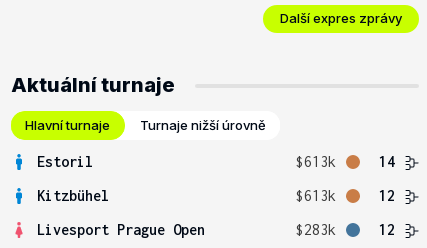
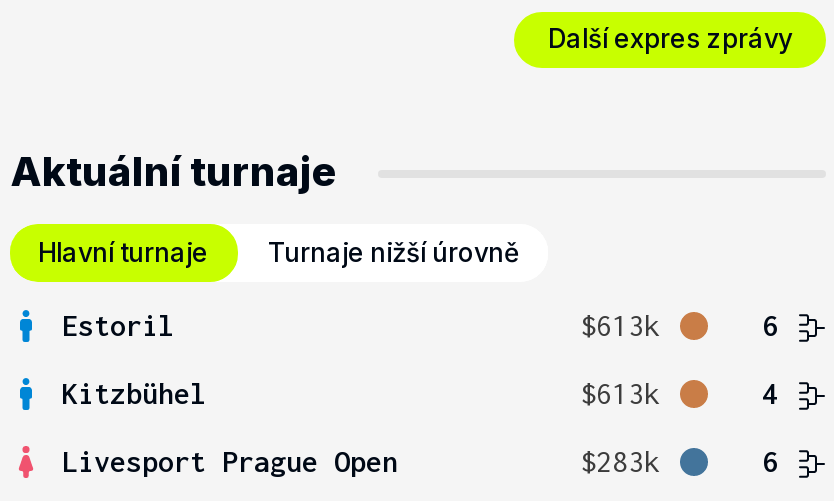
[379,152,395,169] 14 -> [762,307,778,341] 6
[379,186,395,203] 12 -> [762,375,778,409] 4
[379,220,395,237] 12 -> [762,443,778,477] 6

